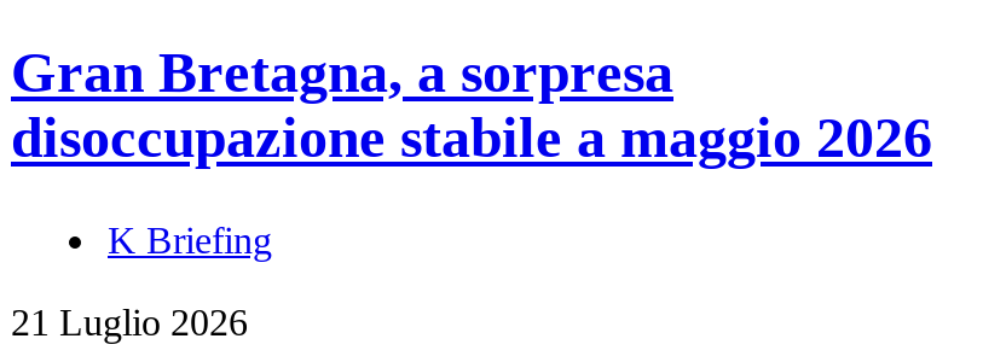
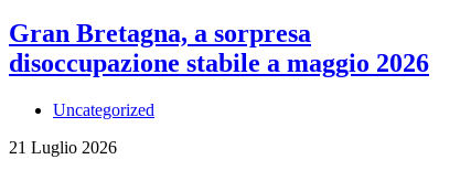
[108,220,272,261] K Briefing -> [53,100,154,119] Uncategorized

